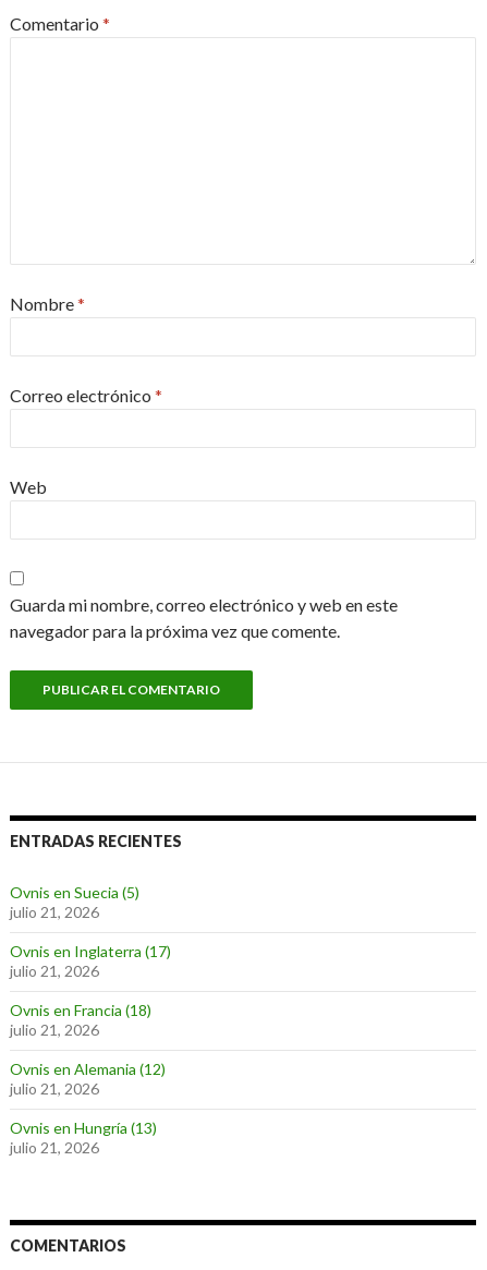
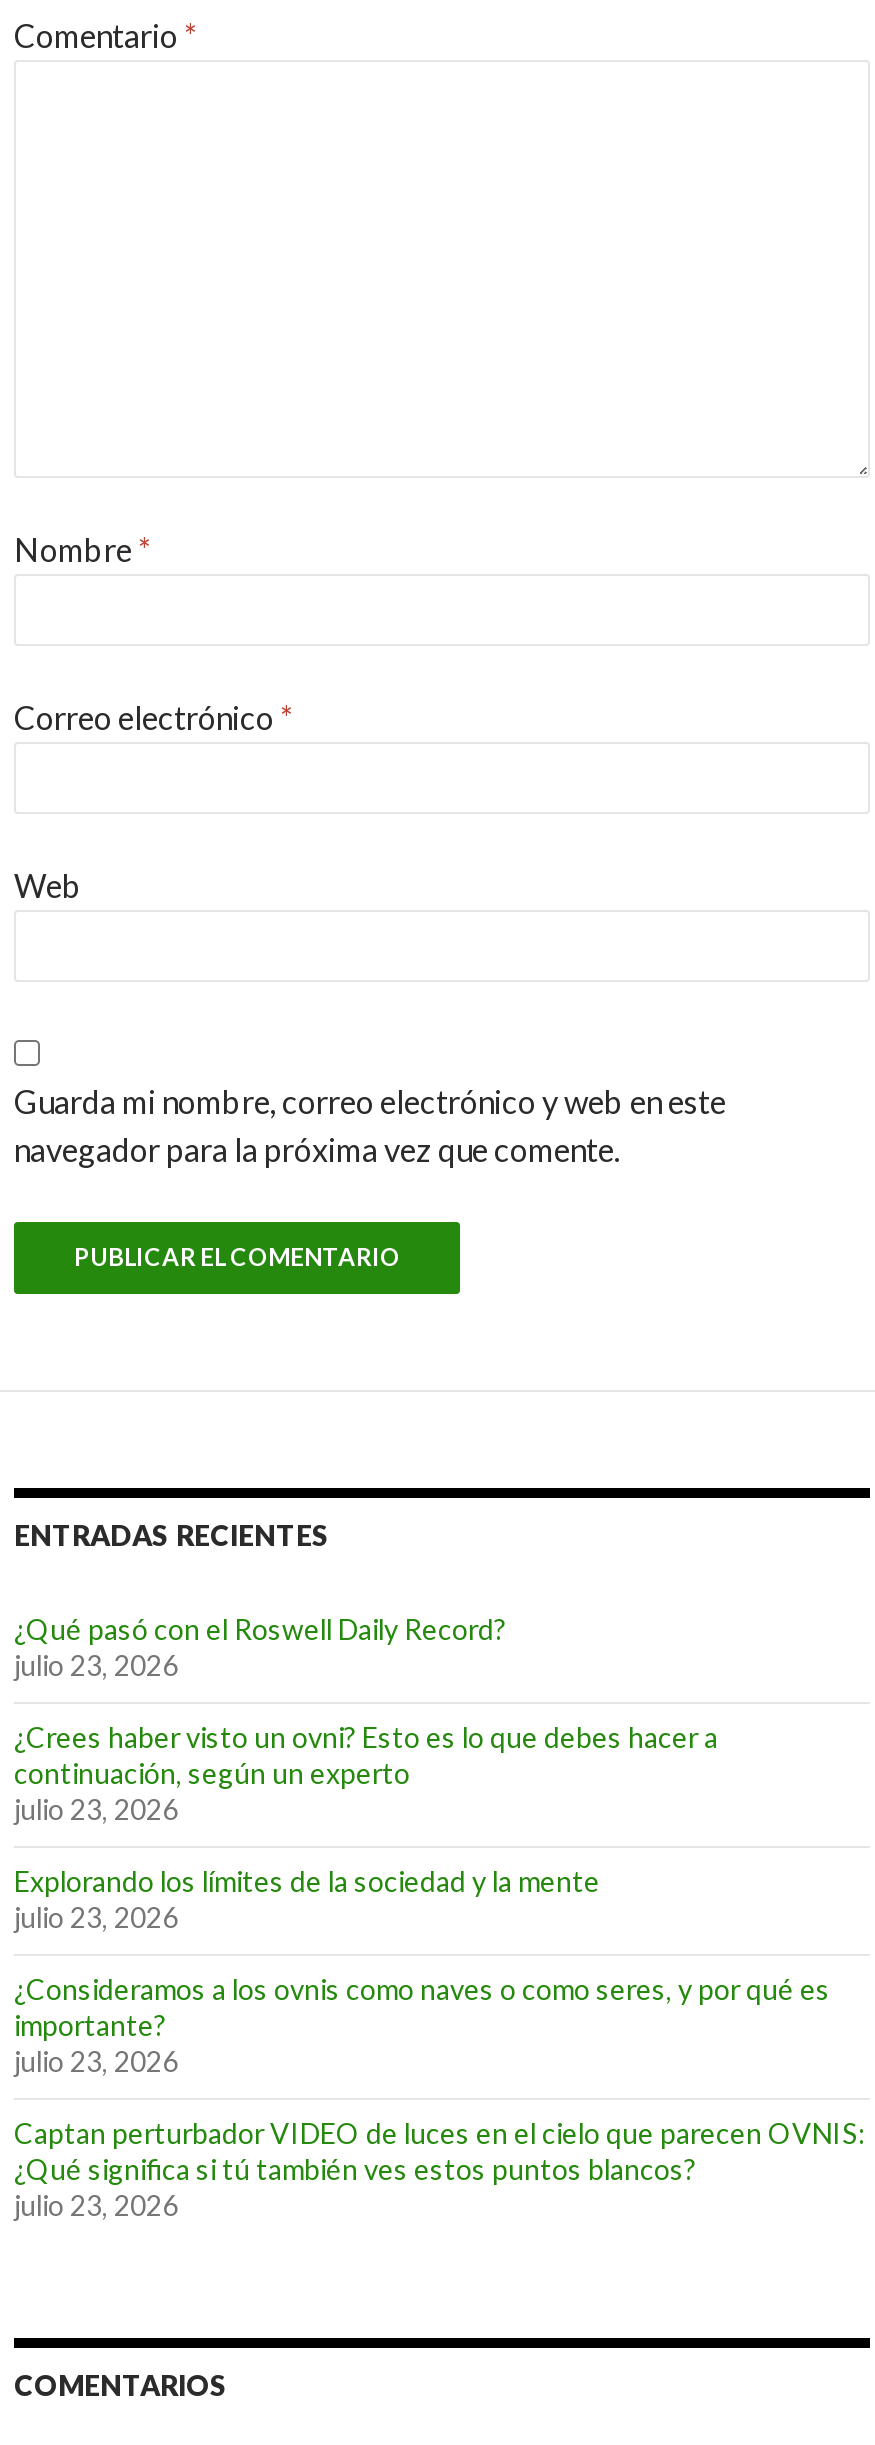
[10,883,139,921] Ovnis en Suecia (5) | julio 21, 2026 -> [14,1612,506,1682] ¿Qué pasó con el Roswell Daily Record? | julio 23, 2026
[10,942,171,980] Ovnis en Inglaterra (17) | julio 21, 2026 -> [14,1720,718,1826] ¿Crees haber visto un ovni? Esto es lo que debes hacer a | continuación, según un experto | julio 23, 2026
[10,1001,151,1039] Ovnis en Francia (18) | julio 21, 2026 -> [14,1864,600,1934] Explorando los límites de la sociedad y la mente | julio 23, 2026
[10,1060,166,1098] Ovnis en Alemania (12) | julio 21, 2026 -> [14,1972,830,2078] ¿Consideramos a los ovnis como naves o como seres, y por qué es | importante? | julio 23, 2026
[10,1118,157,1157] Ovnis en Hungría (13) | julio 21, 2026 -> [14,2116,866,2222] Captan perturbador VIDEO de luces en el cielo que parecen OVNIS: | ¿Qué significa si tú también ves estos puntos blancos? | julio 23, 2026

